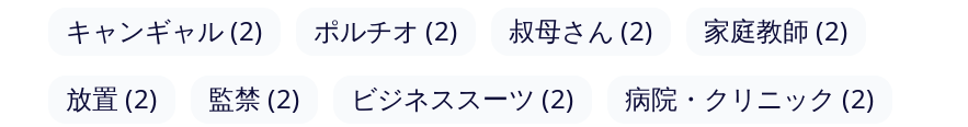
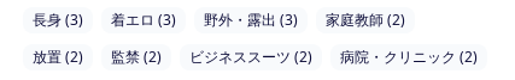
[66,12,653,49] キャンギャル (2) | ポルチオ (2) | 叔母さん (2) -> [33,10,298,30] 長身 (3) | 着エロ (3) | 野外・露出 (3)

